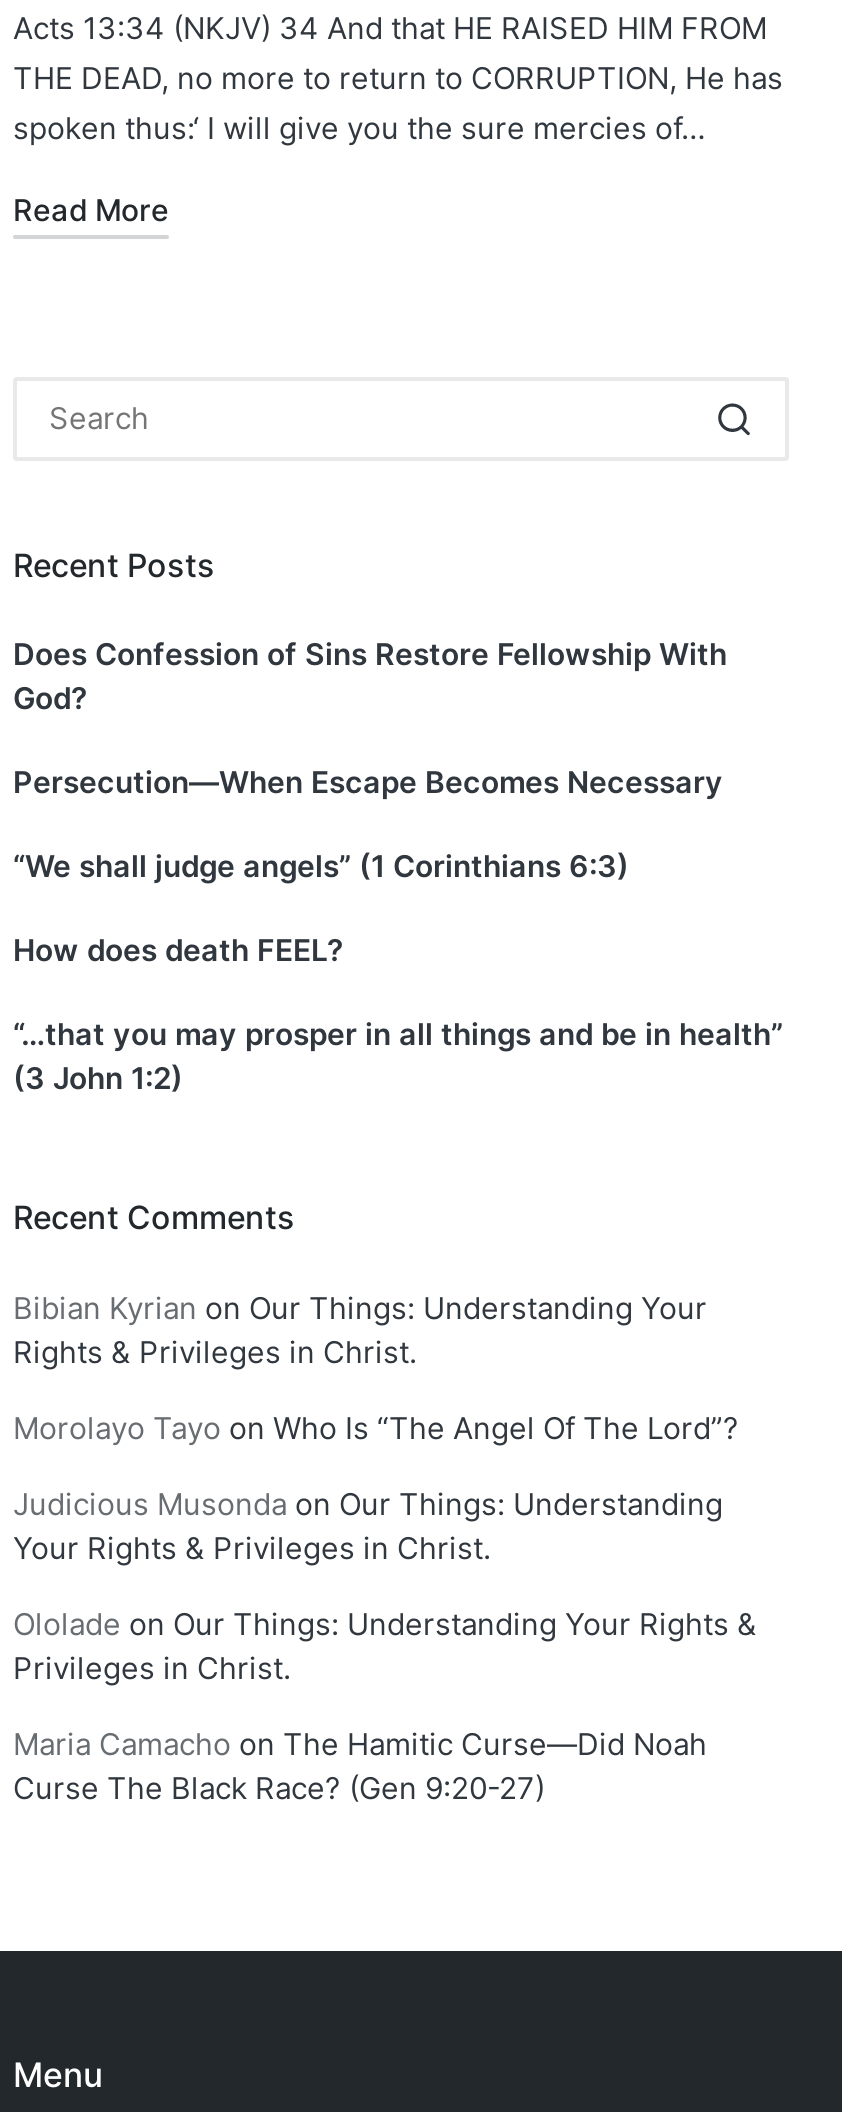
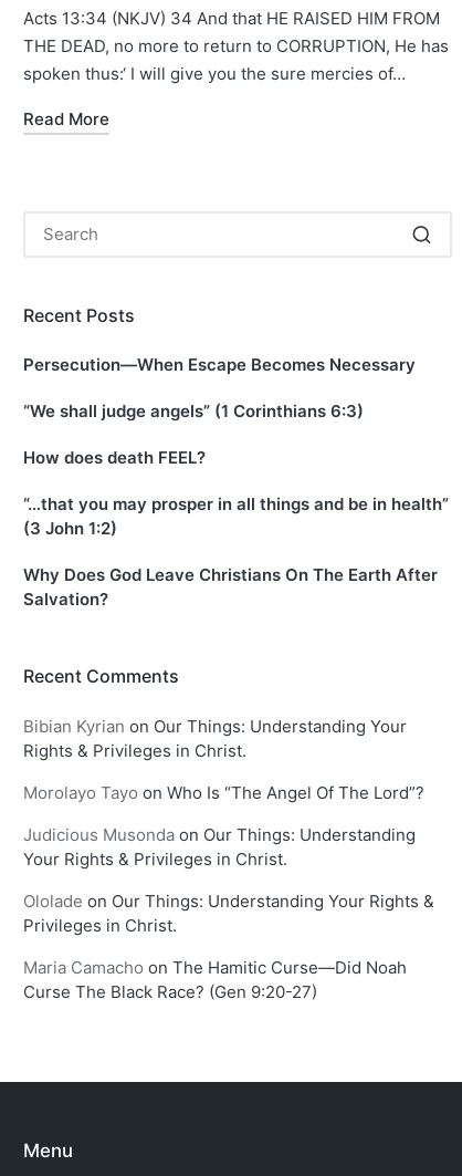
[13,636,727,718] Does Confession of Sins Restore Fellowship With | God? -> none
moved [13,764,783,1098] -> [23,355,449,539]: Persecution—When Escape Becomes Necessary | “We shall judge angels” (1 Corinthians 6:3) | How does death FEEL? | “…that you may prosper in all things and be in health” | (3 John 1:2)
none -> [23,565,438,610] Why Does God Leave Christians On The Earth After | Salvation?

